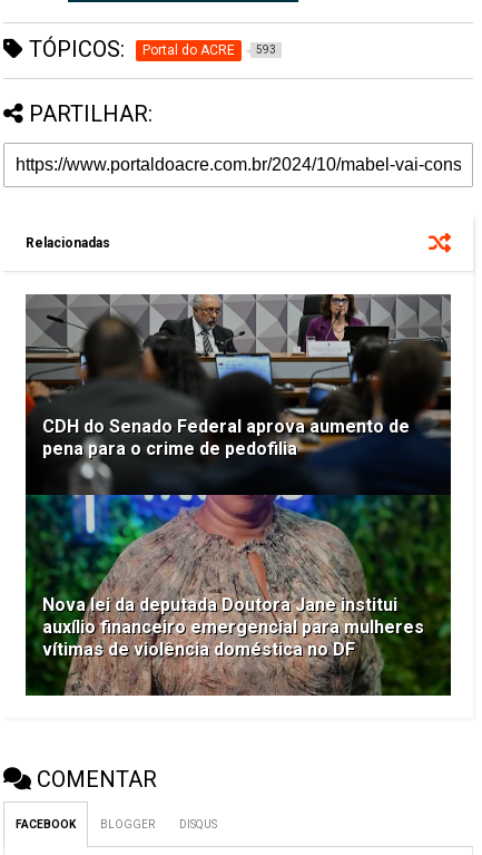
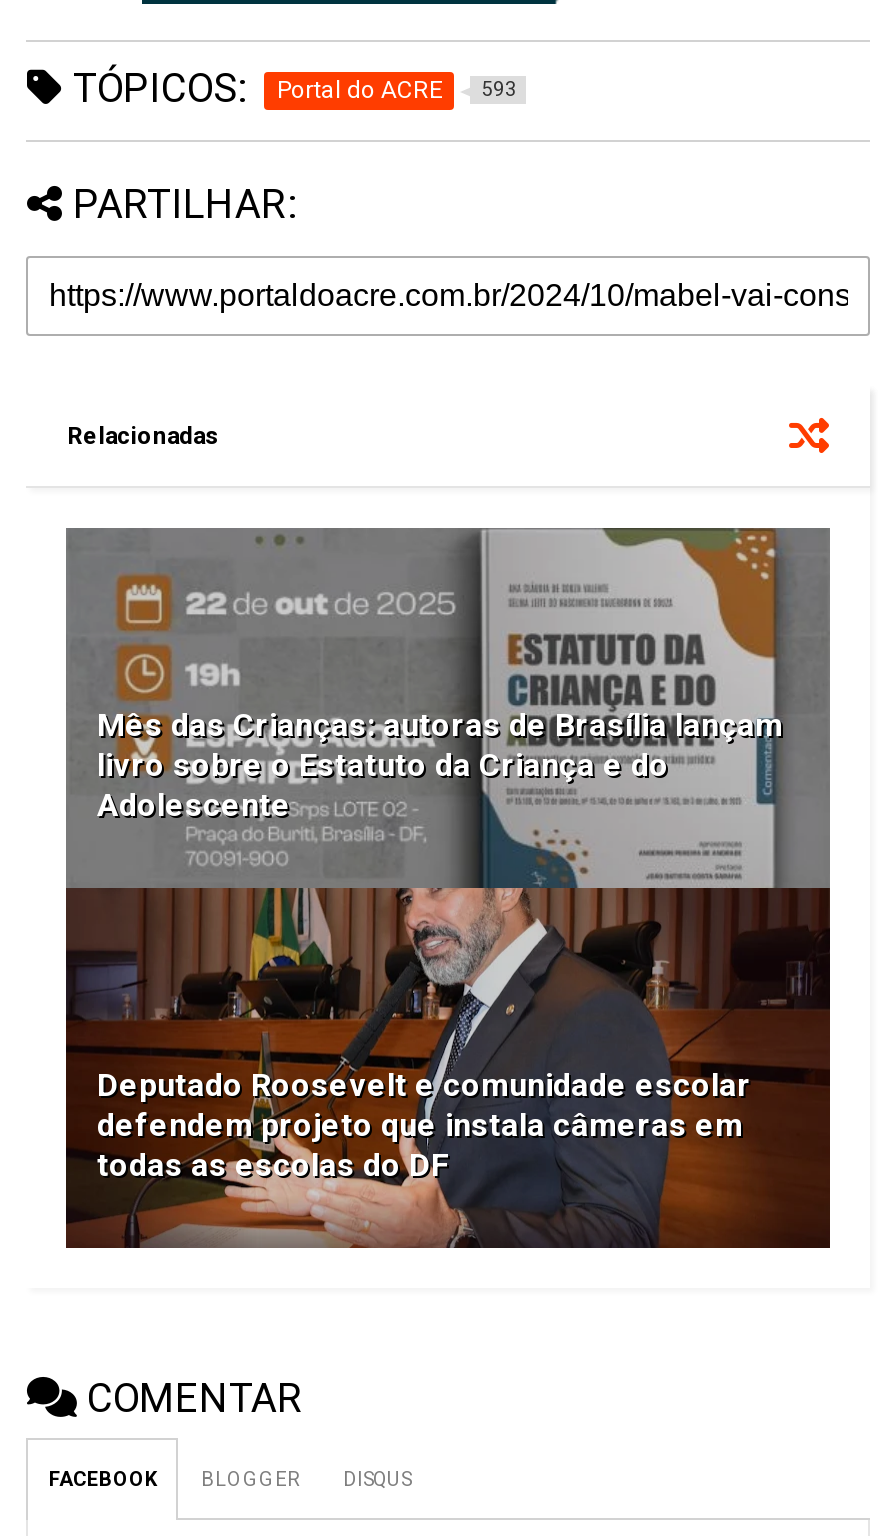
[24,294,452,697] [image] | CDH do Senado Federal aprova aumento de | pena para o crime de pedofilia -> [64,528,832,1250] [image] | Mês das Crianças: autoras de Brasília lançam | livro sobre o Estatuto da Criança e do | Adolescente
[43,594,425,660] Nova lei da deputada Doutora Jane institui | auxílio financeiro emergencial para mulheres | vítimas de violência doméstica no DF -> [97,1066,751,1184] Deputado Roosevelt e comunidade escolar | defendem projeto que instala câmeras em | todas as escolas do DF

